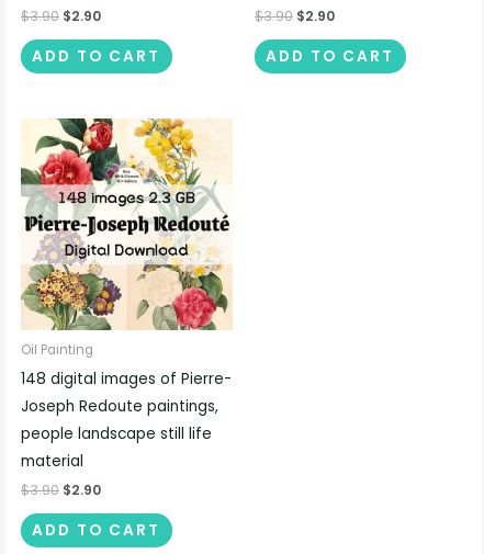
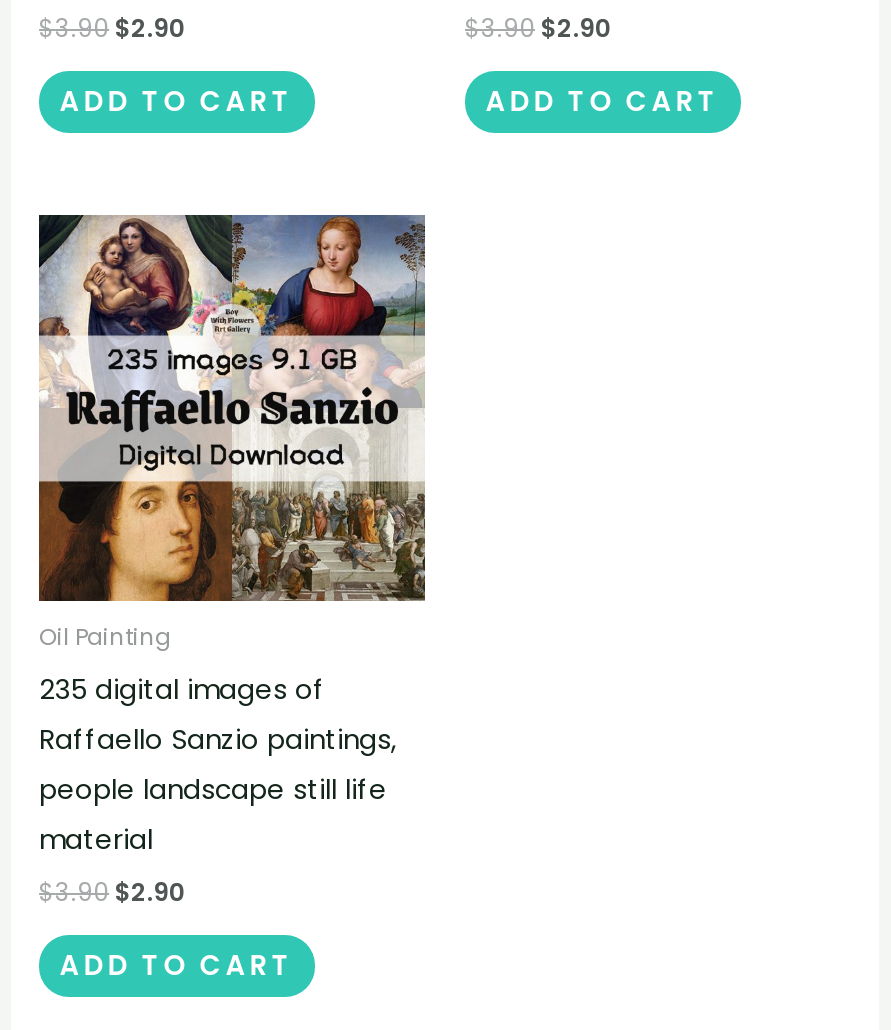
[21,117,233,417] [image] | 148 digital images of Pierre- | Joseph Redoute paintings, -> [37,213,427,758] [image] | 235 digital images of | Raffaello Sanzio paintings,

